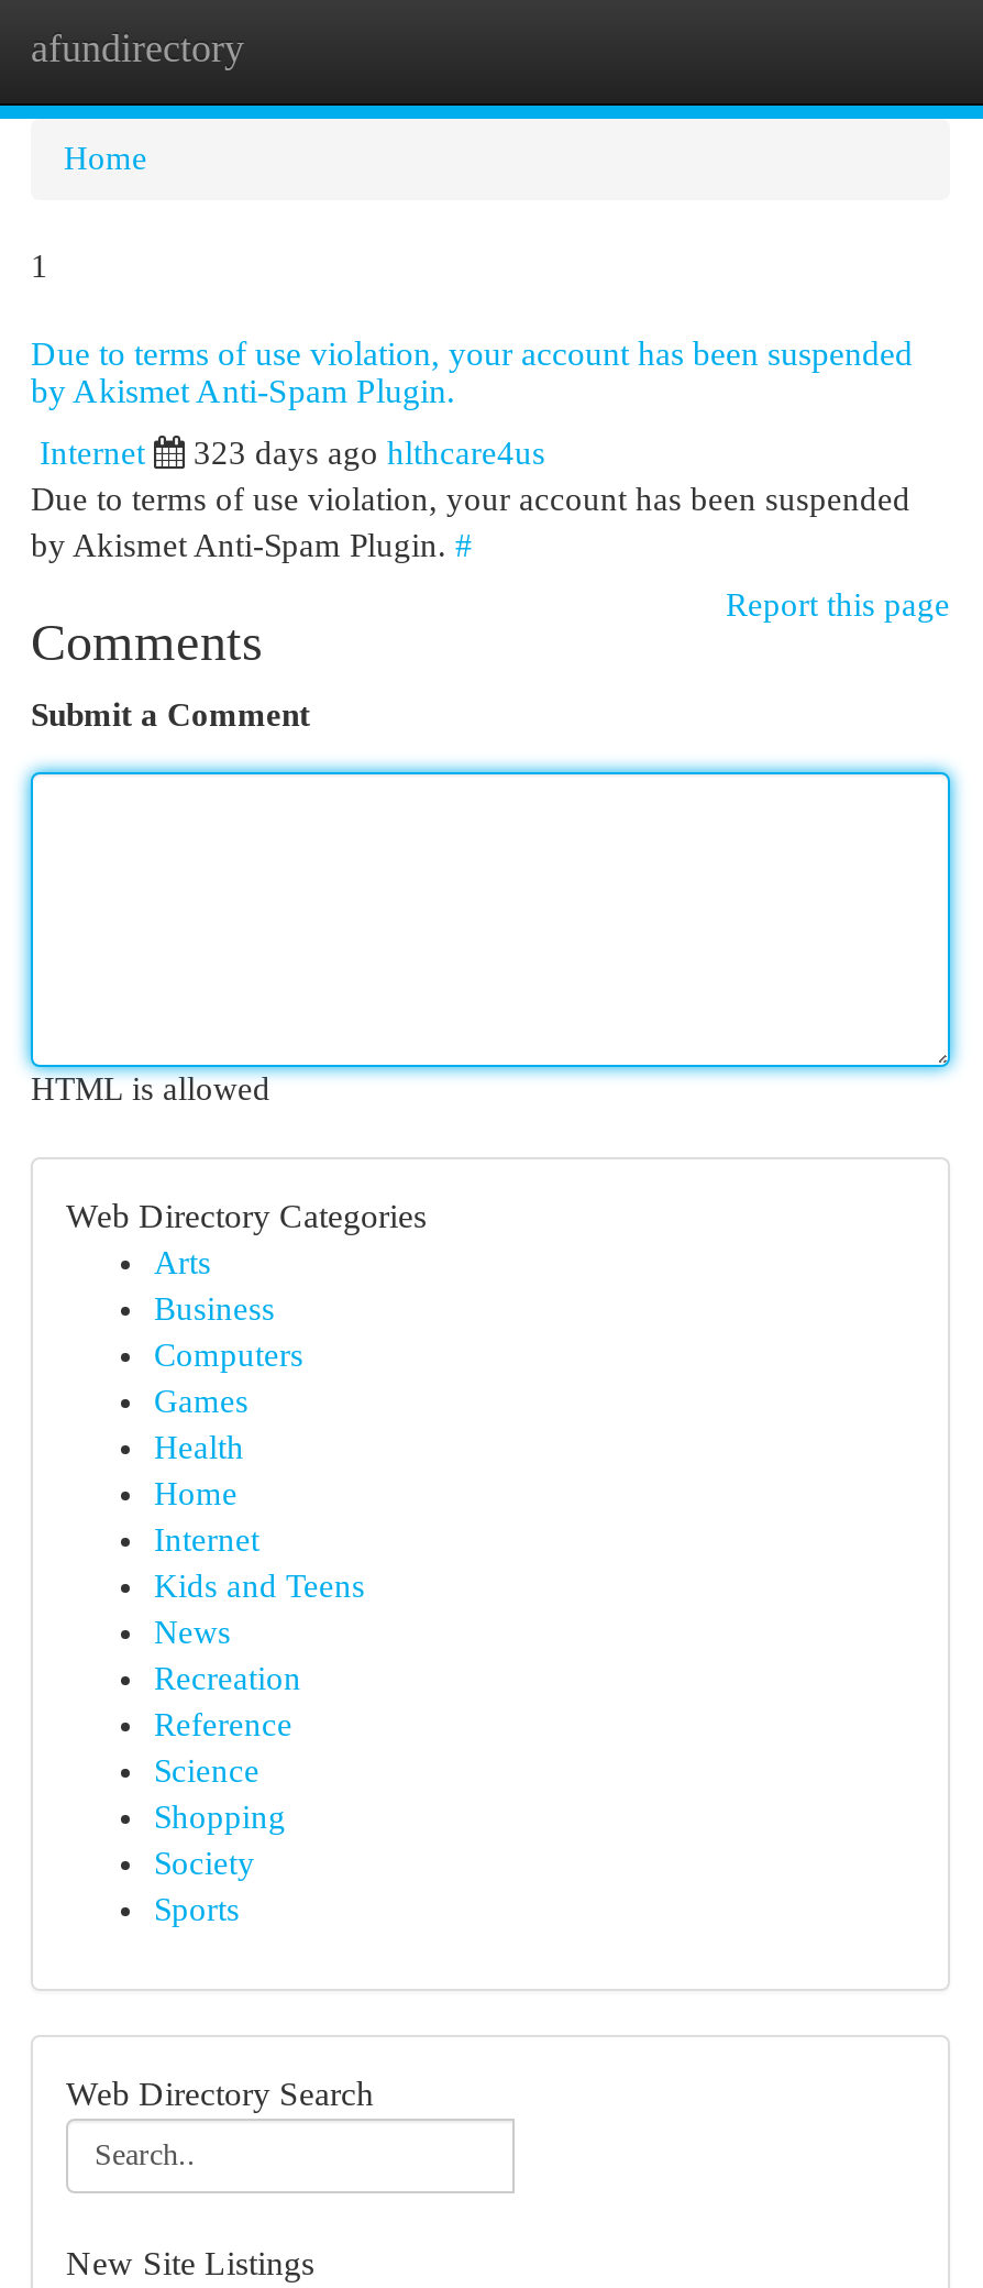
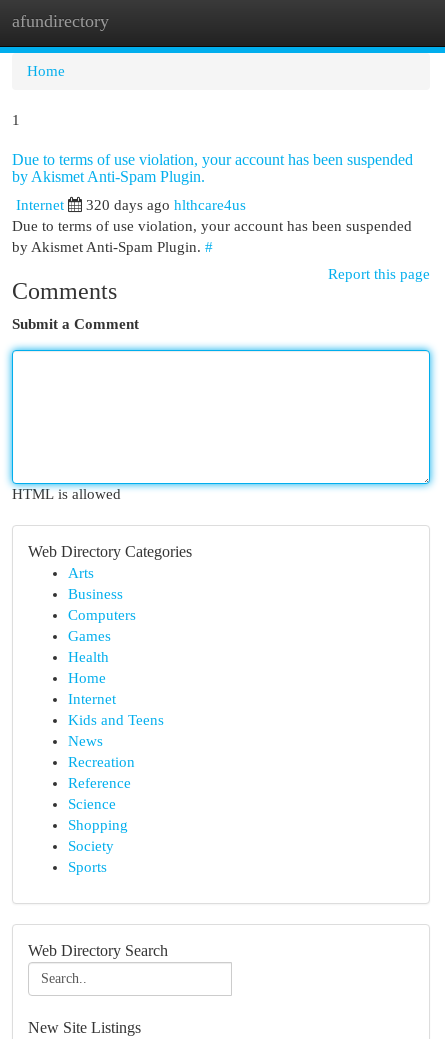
[194,436,545,471] 323 days ago hlthcare4us -> [86,197,246,213] 320 days ago hlthcare4us

